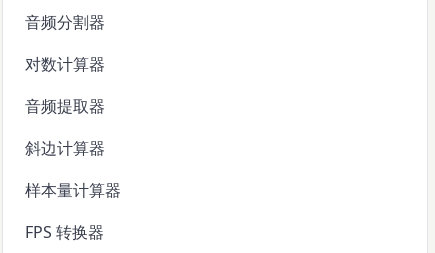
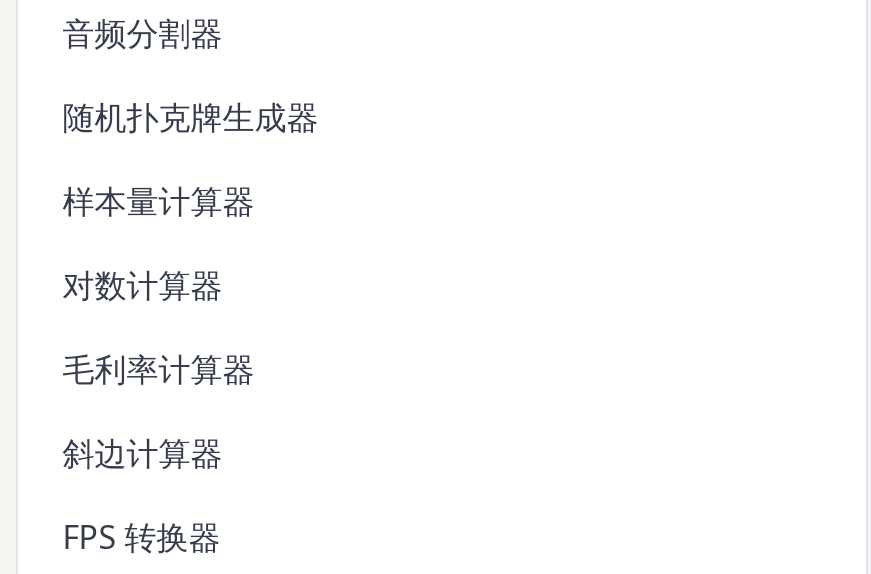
none -> [62,96,318,140] 随机扑克牌生成器
moved [25,53,105,75] -> [62,264,222,308]: 对数计算器
[25,95,105,117] 音频提取器 -> [62,348,254,392] 毛利率计算器
moved [25,137,105,159] -> [62,432,222,476]: 斜边计算器
moved [25,179,121,201] -> [62,180,254,224]: 样本量计算器

